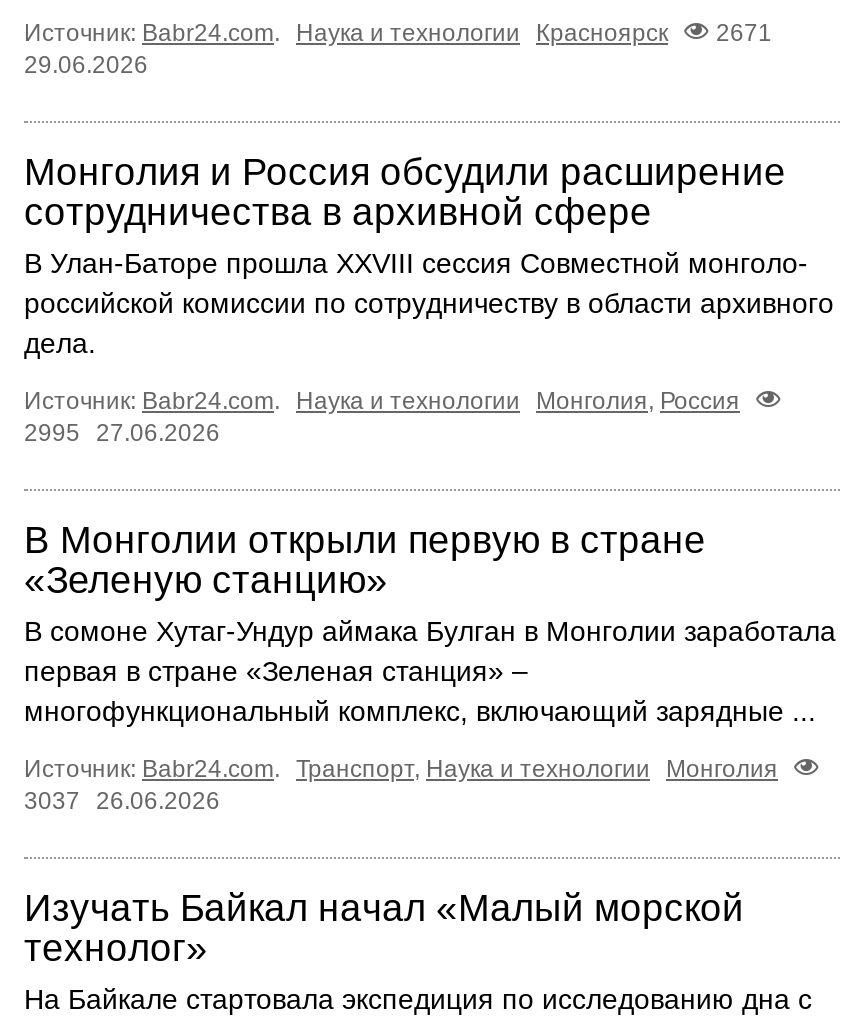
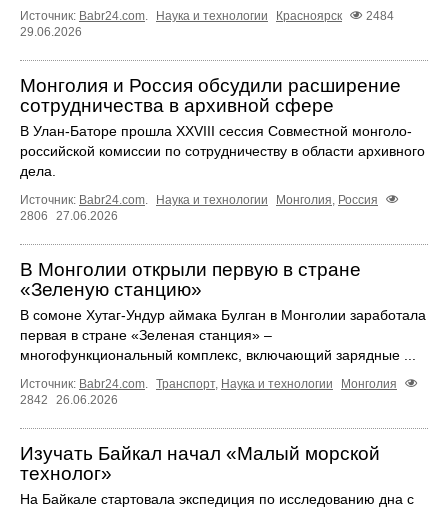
[24,18,772,46] Источник: Babr24.com. Наука и технологии Красноярск 2671 -> [20,9,394,23] Источник: Babr24.com. Наука и технологии Красноярск 2484
[24,419,220,447] 2995 27.06.2026 -> [20,209,118,223] 2806 27.06.2026
[24,787,220,815] 3037 26.06.2026 -> [20,393,118,407] 2842 26.06.2026

